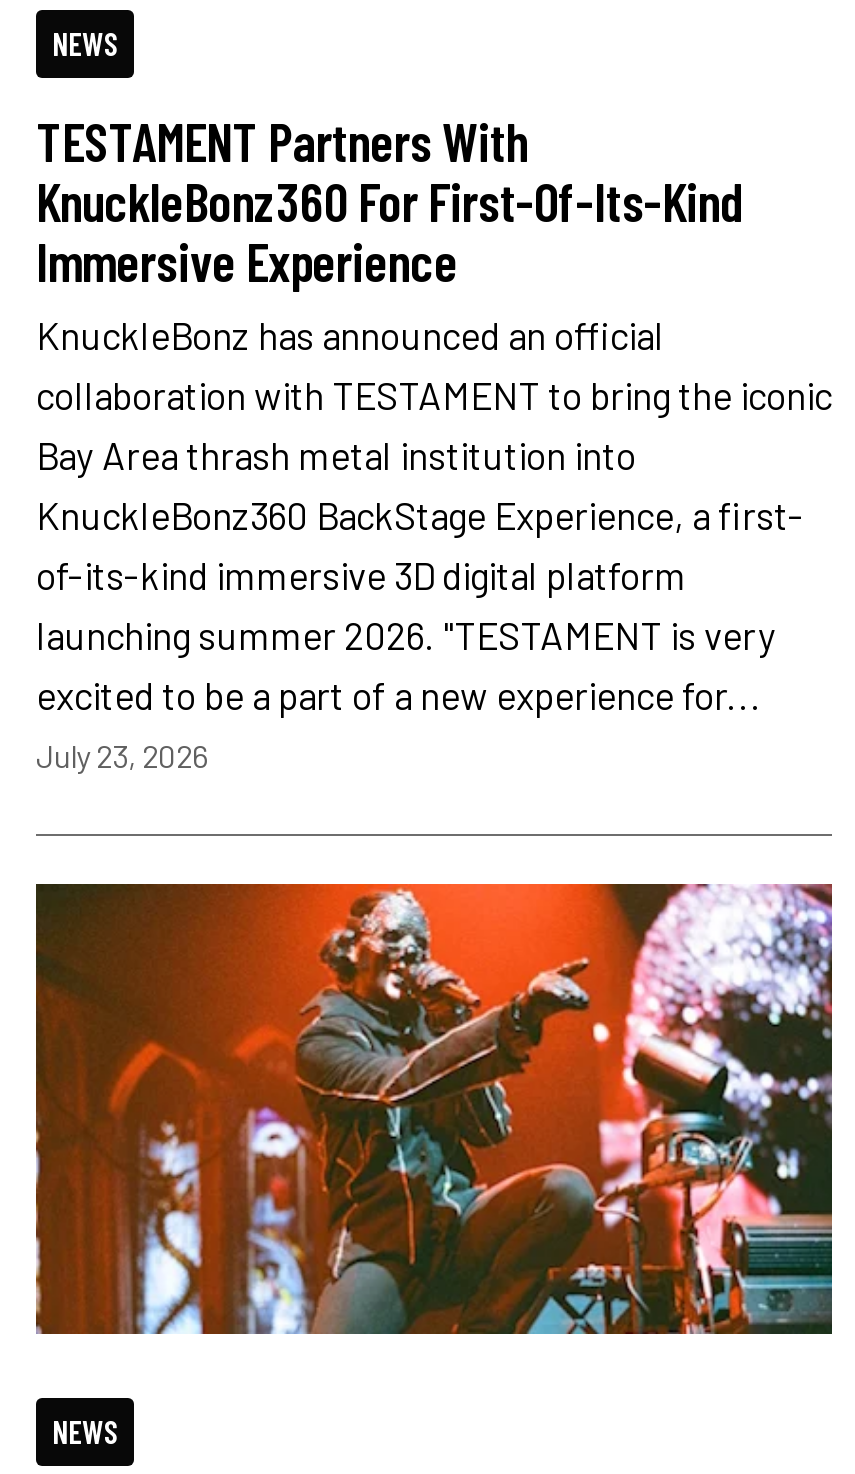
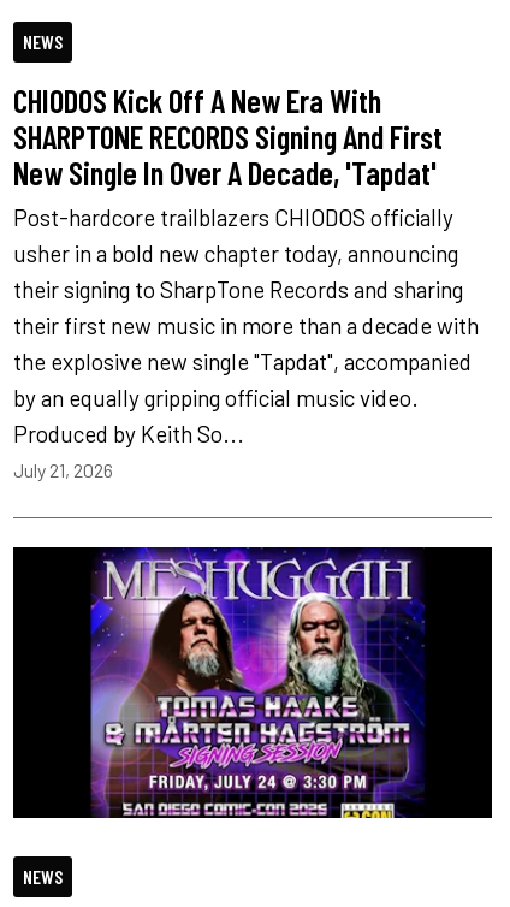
[36,108,832,774] TESTAMENT Partners With | KnuckleBonz360 For First-Of-Its-Kind | Immersive Experience | KnuckleBonz has announced an official | collaboration with TESTAMENT to bring the iconic | Bay Area thrash metal institution into | KnuckleBonz360 BackStage Experience, a first- | of-its-kind immersive 3D digital platform | launching summer 2026. "TESTAMENT is very | excited to be a part of a new experience for... | July 23, 2026 -> [13,81,479,481] CHIODOS Kick Off A New Era With | SHARPTONE RECORDS Signing And First | New Single In Over A Decade, 'Tapdat' | Post-hardcore trailblazers CHIODOS officially | usher in a bold new chapter today, announcing | their signing to SharpTone Records and sharing | their first new music in more than a decade with | the explosive new single "Tapdat", accompanied | by an equally gripping official music video. | Produced by Keith So... | July 21, 2026
[34,882,834,1336] [image] -> [12,546,493,819] [image]

